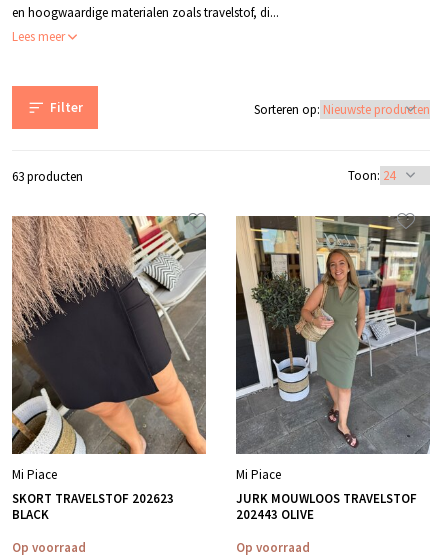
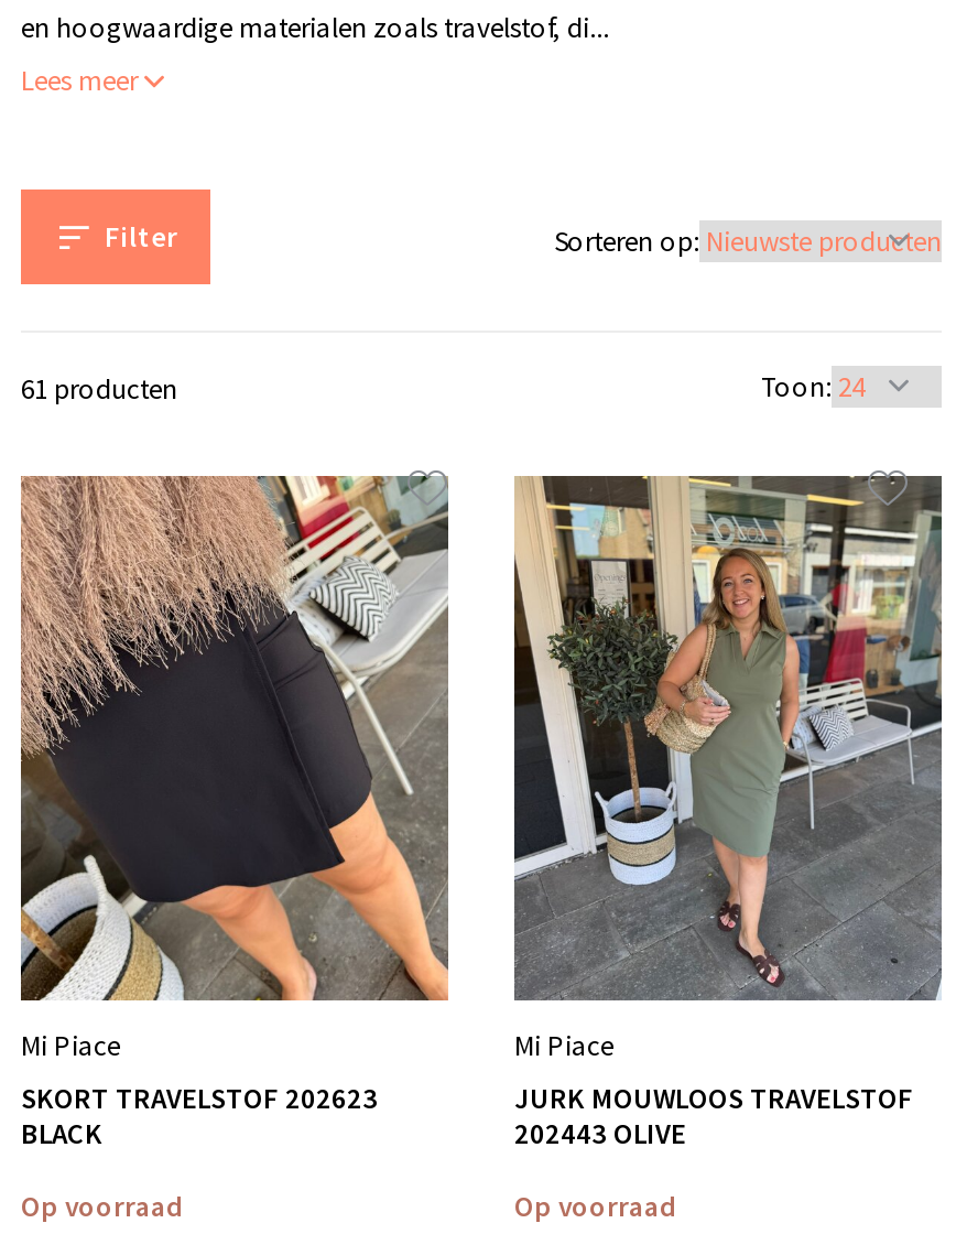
[12,168,83,185] 63 producten -> [21,370,177,408] 61 producten

